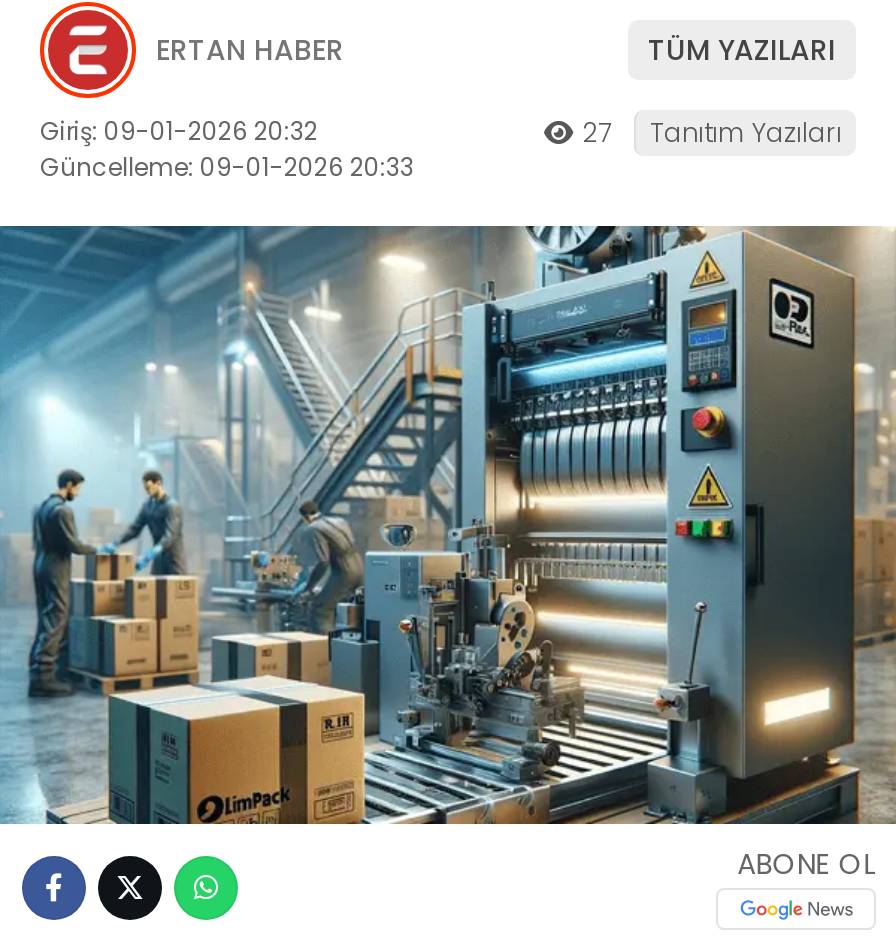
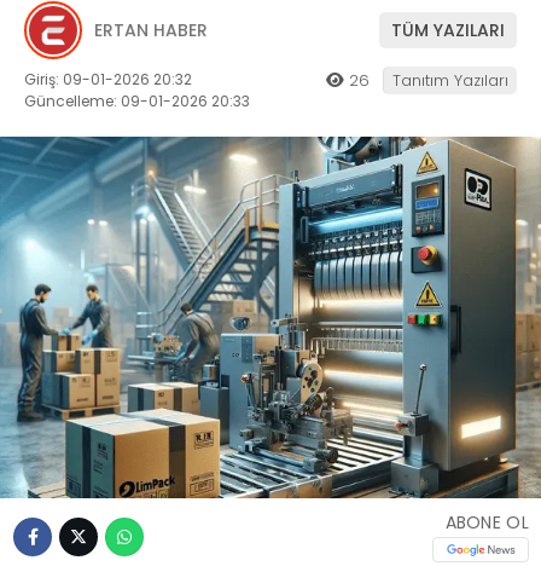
[574,114,842,152] 27 Tanıtım Yazıları -> [344,69,508,92] 26 Tanıtım Yazıları

